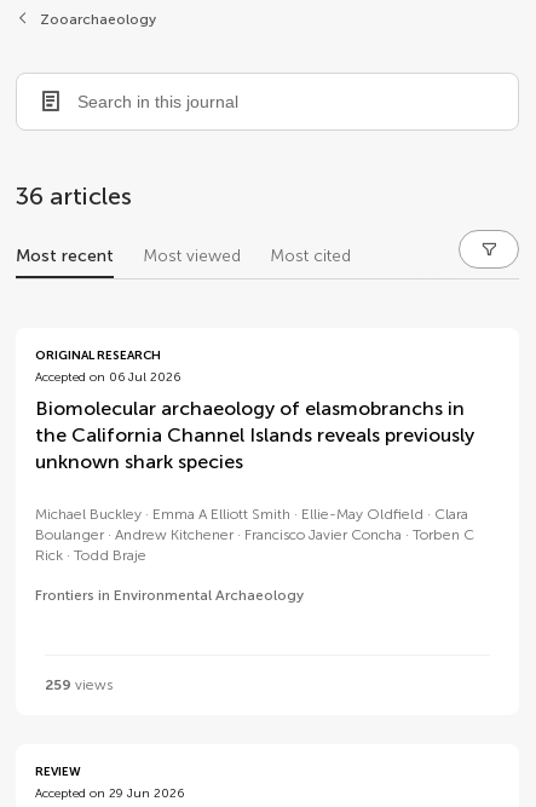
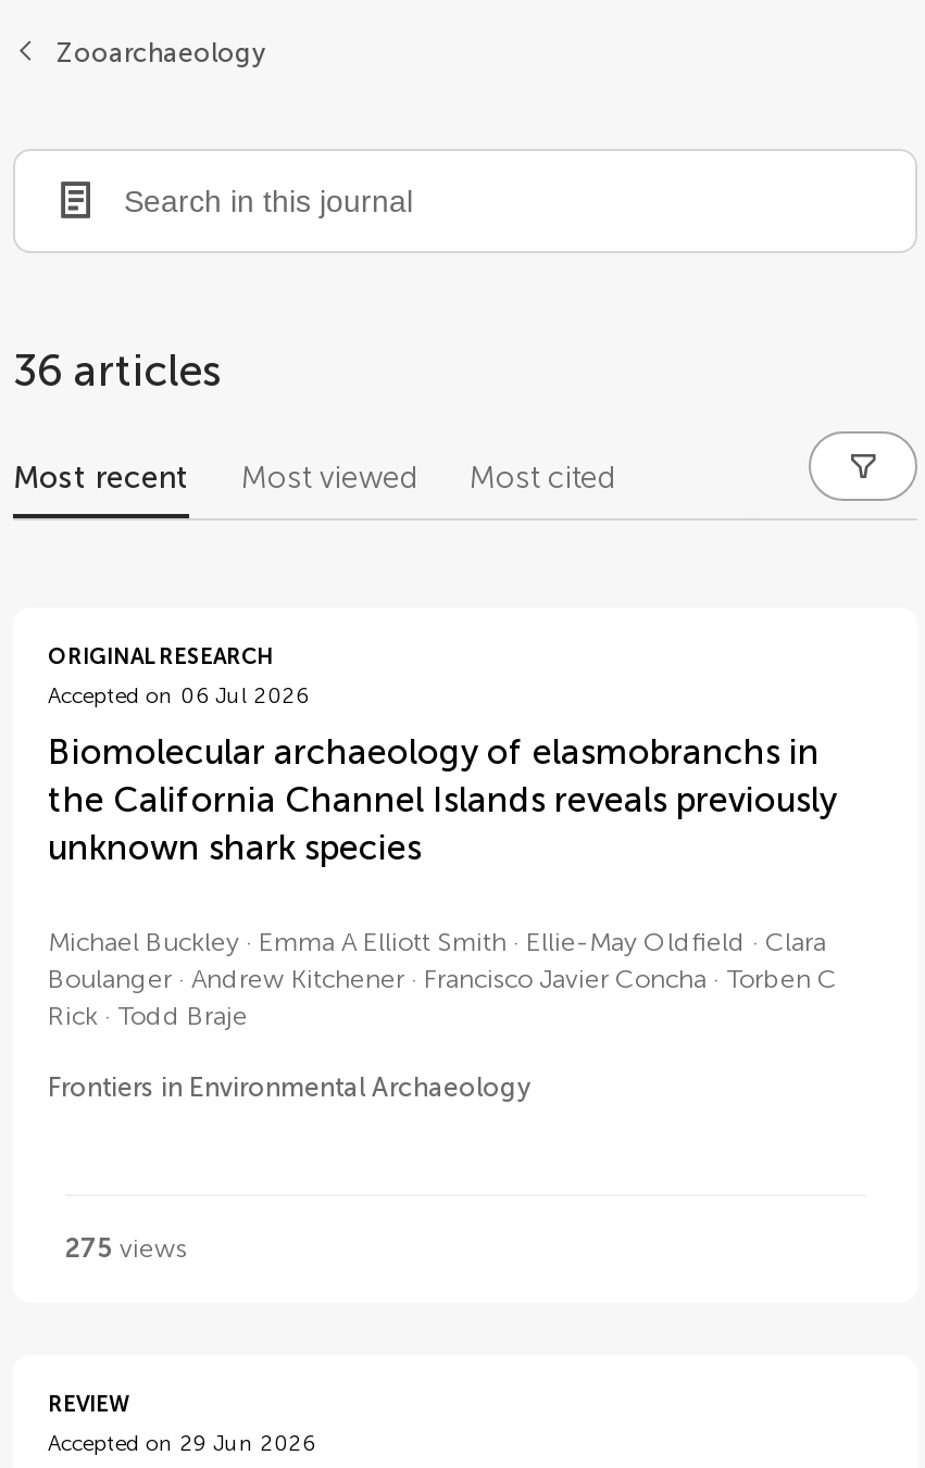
[45,676,113,693] 259 views -> [65,1233,187,1264] 275 views

